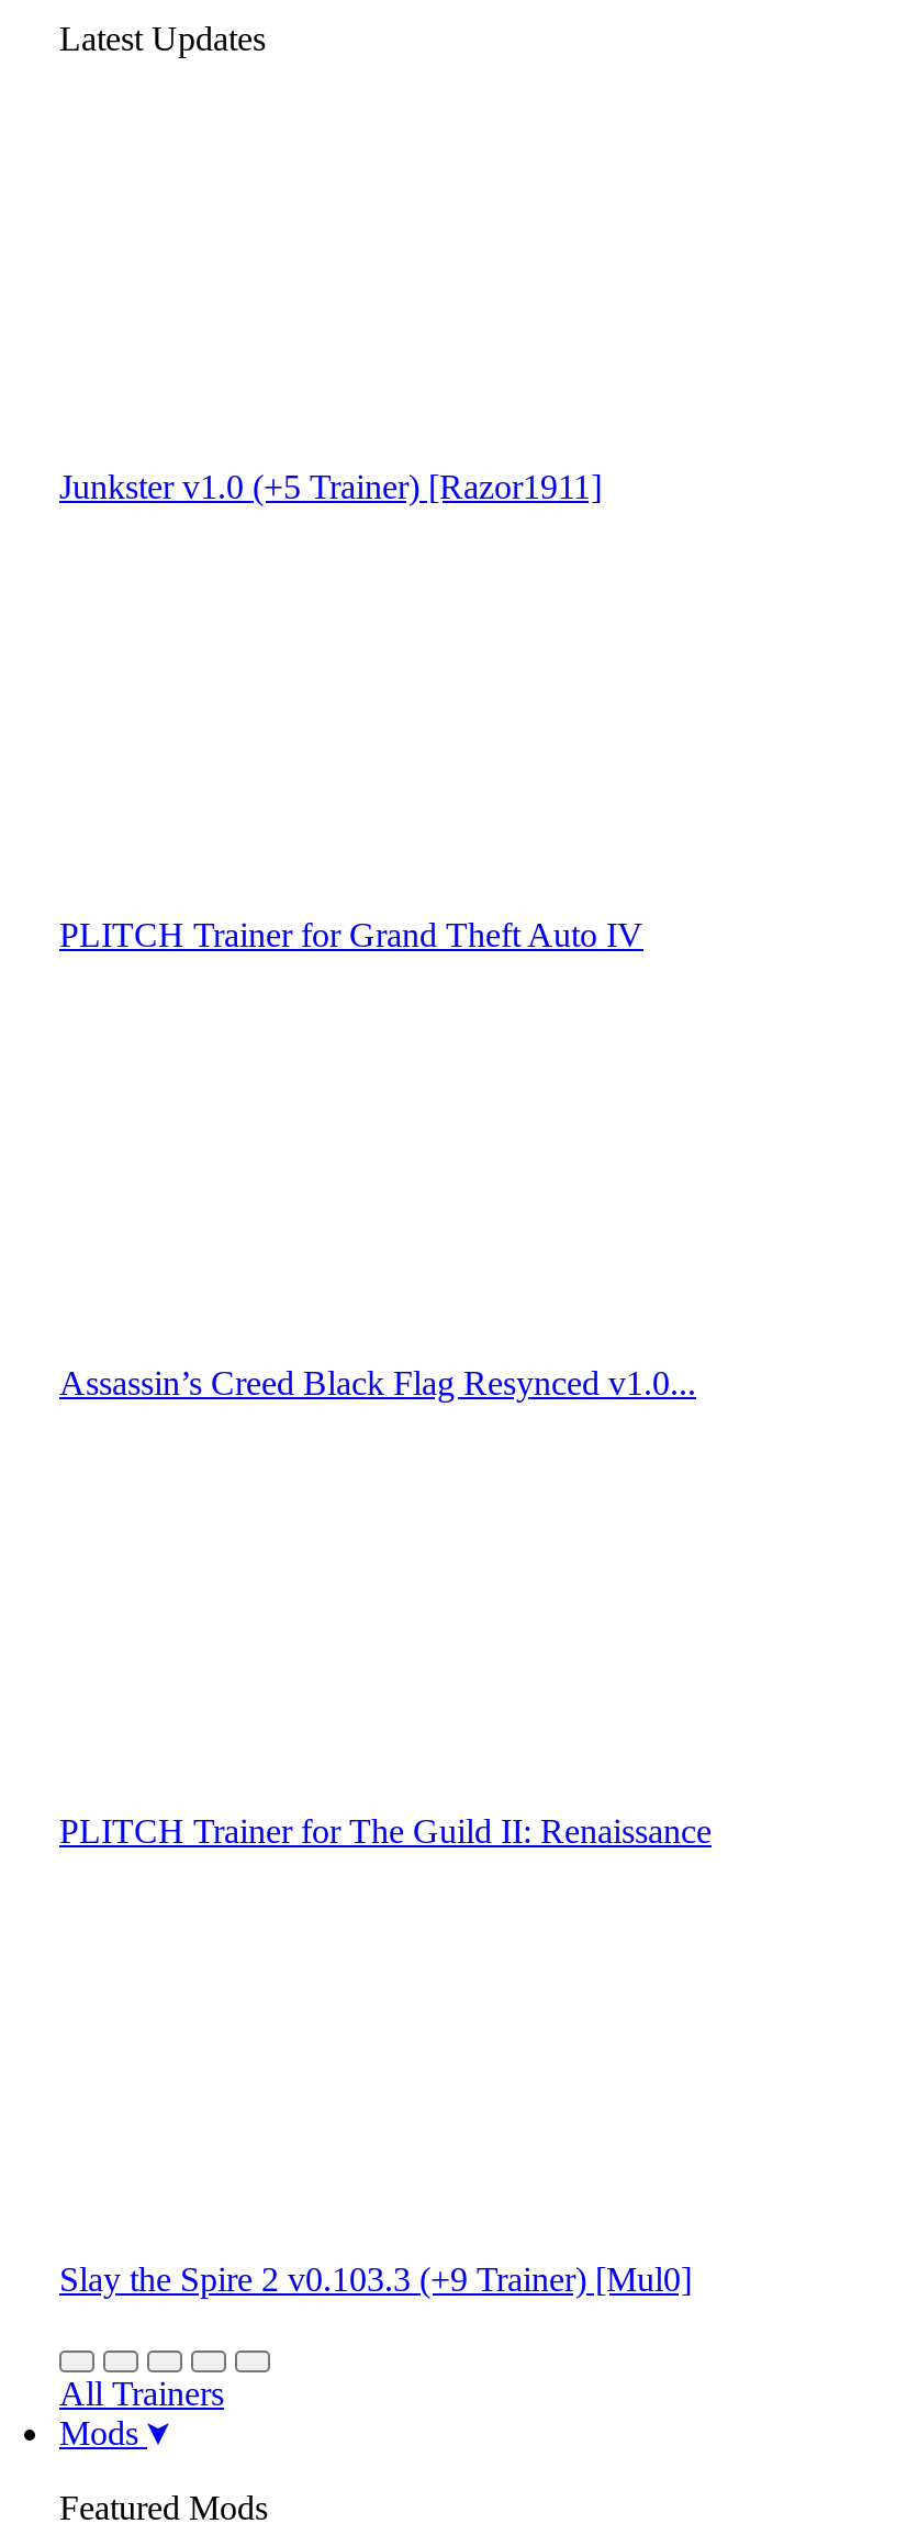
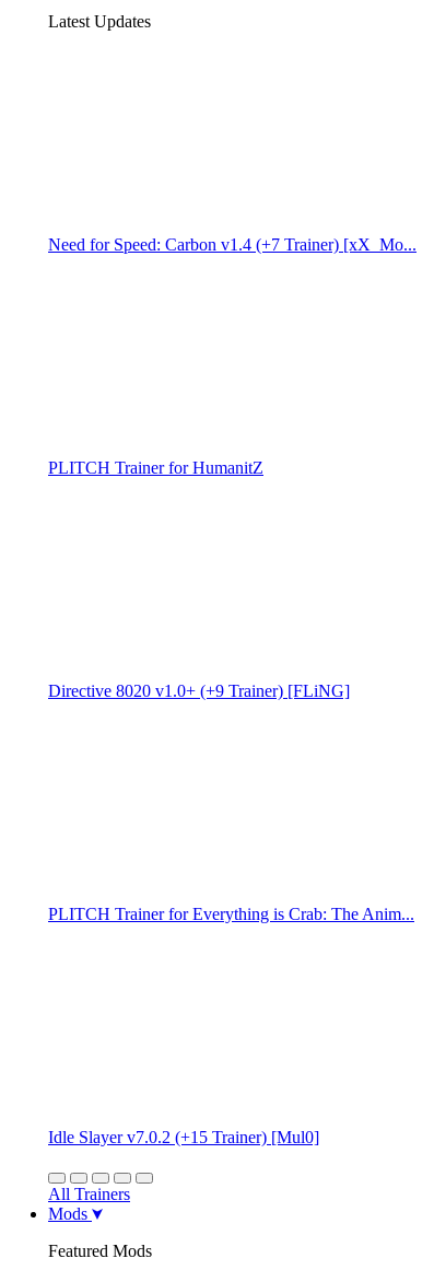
[59,468,602,505] Junkster v1.0 (+5 Trainer) [Razor1911] -> [48,235,417,254] Need for Speed: Carbon v1.4 (+7 Trainer) [xX_Mo...
[59,916,643,953] PLITCH Trainer for Grand Theft Auto IV -> [48,458,263,477] PLITCH Trainer for HumanitZ
[59,1364,696,1402] Assassin’s Creed Black Flag Resynced v1.0... -> [48,681,350,700] Directive 8020 v1.0+ (+9 Trainer) [FLiNG]
[59,1812,712,1850] PLITCH Trainer for The Guild II: Renaissance -> [48,905,414,923] PLITCH Trainer for Everything is Crab: The Anim...
[59,2260,692,2298] Slay the Spire 2 v0.103.3 (+9 Trainer) [Mul0] -> [48,1128,319,1146] Idle Slayer v7.0.2 (+15 Trainer) [Mul0]

